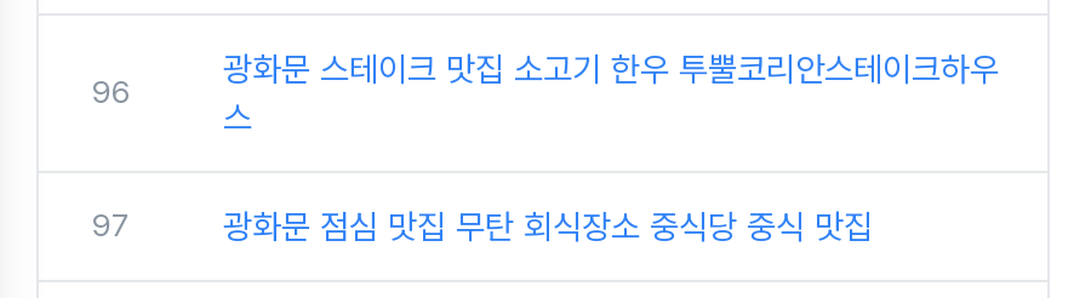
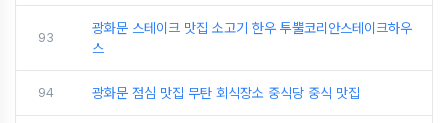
[92,74,131,110] 96 -> [38,30,54,45] 93
[92,207,131,243] 97 -> [38,85,54,100] 94

